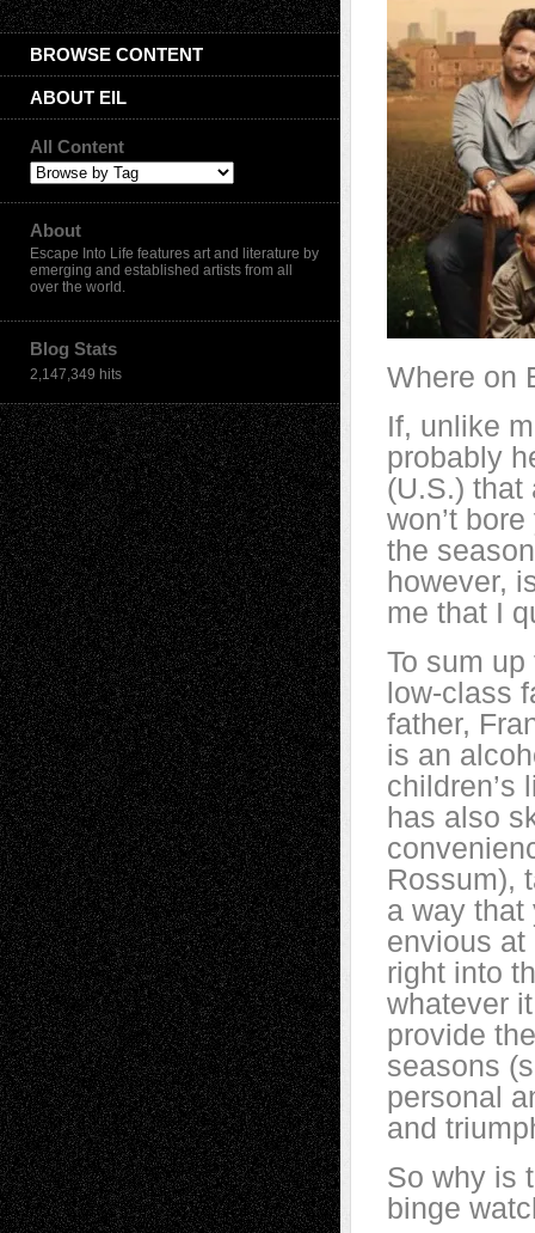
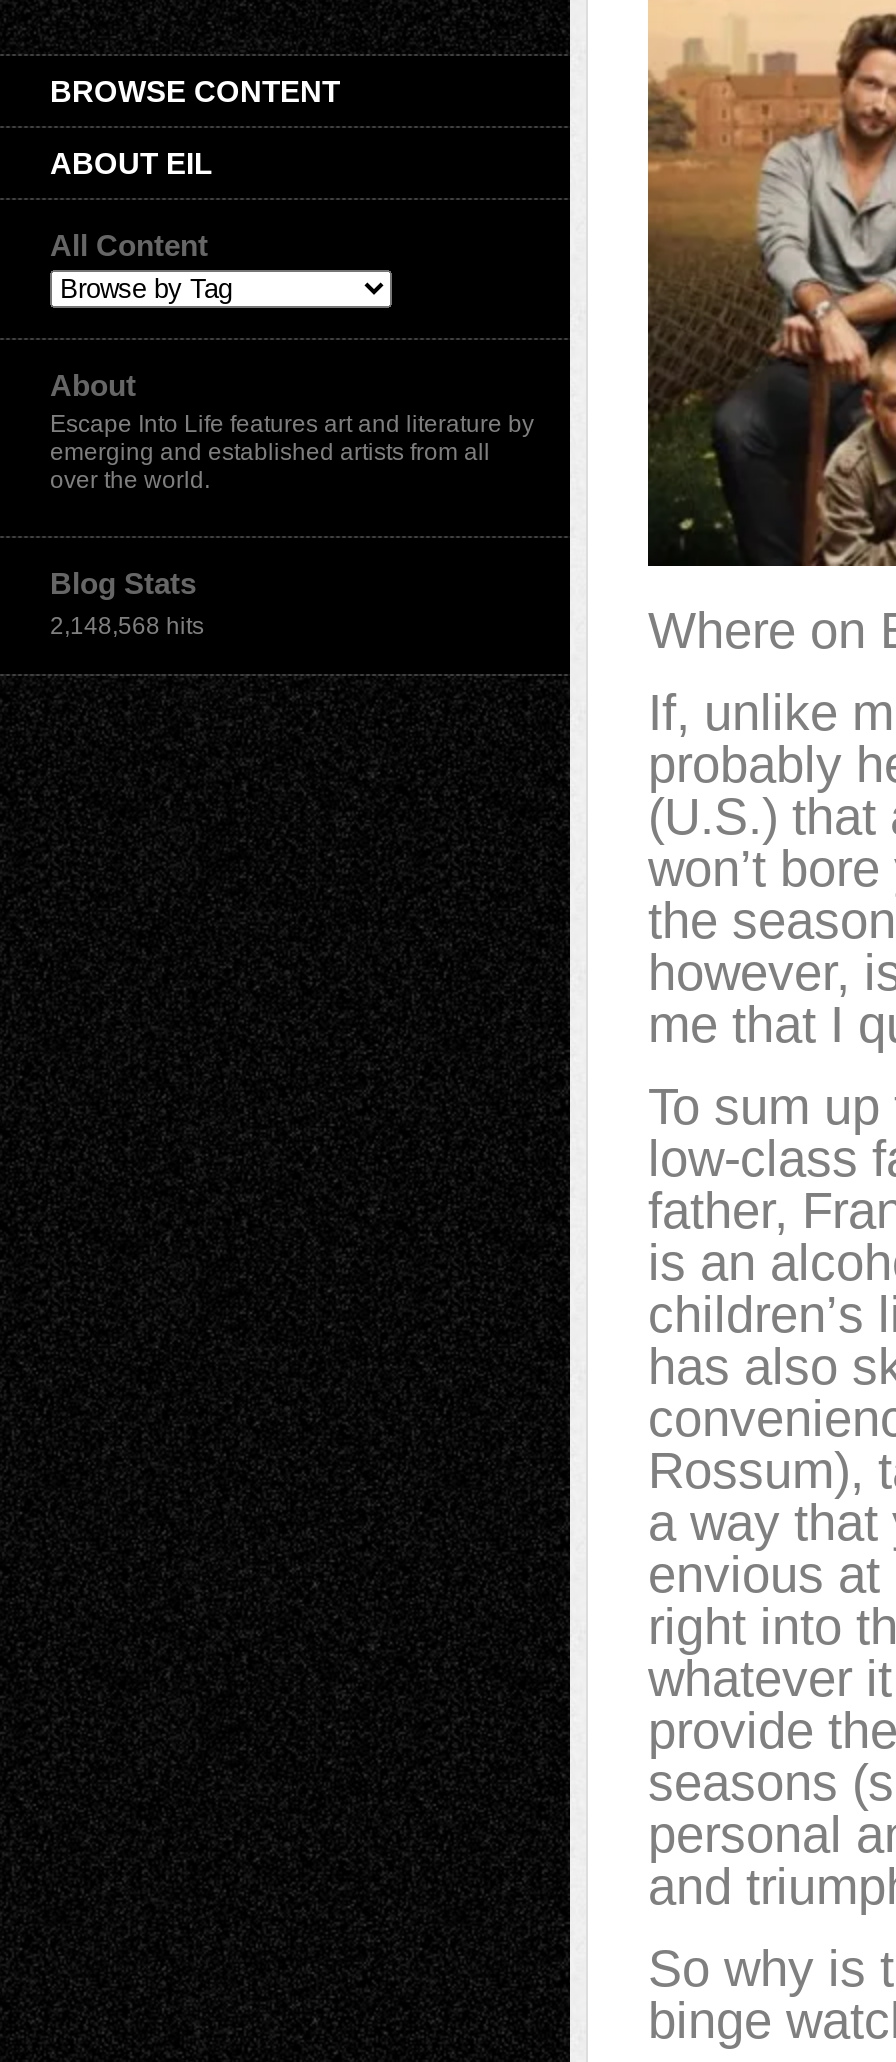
[30,366,122,383] 2,147,349 hits -> [50,612,204,640] 2,148,568 hits

